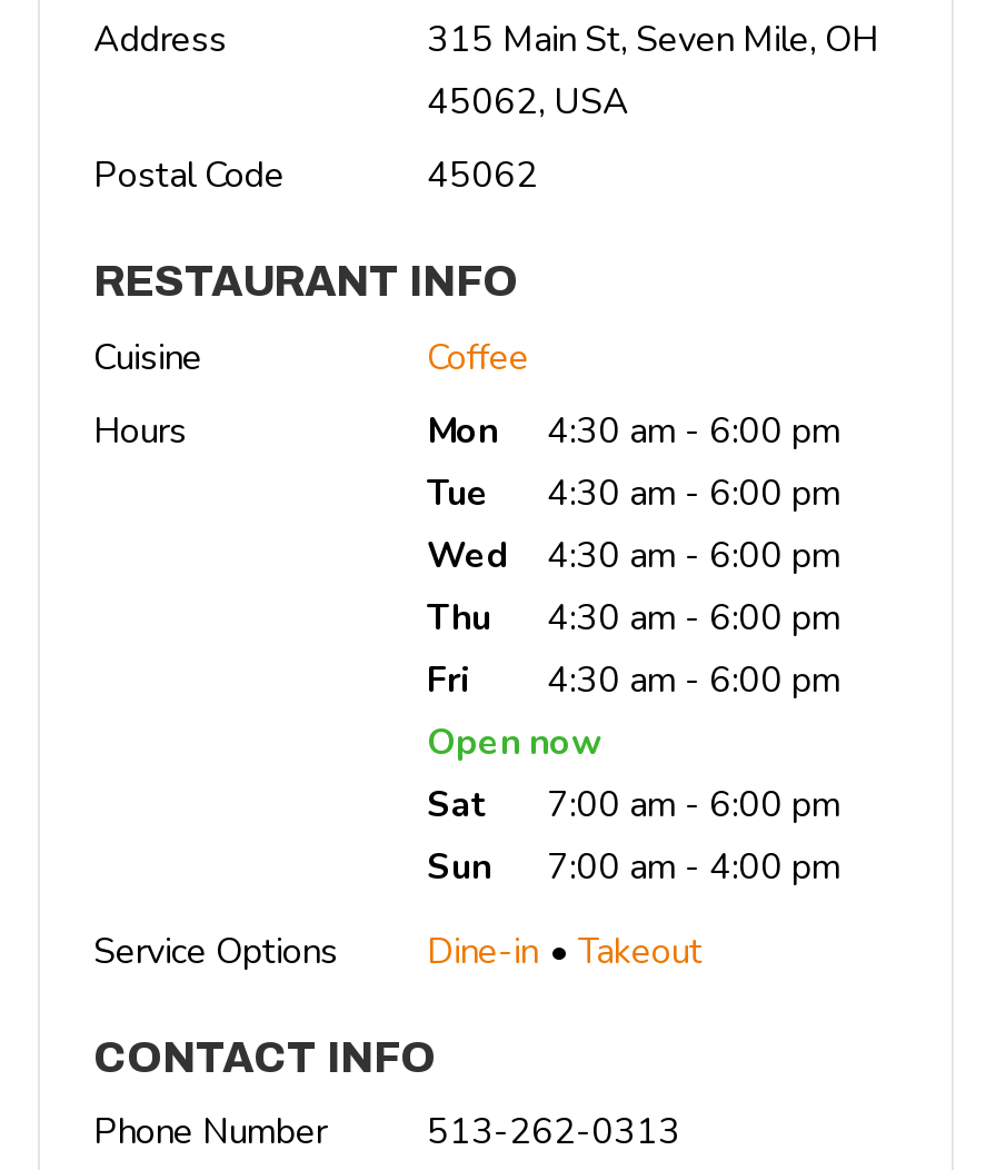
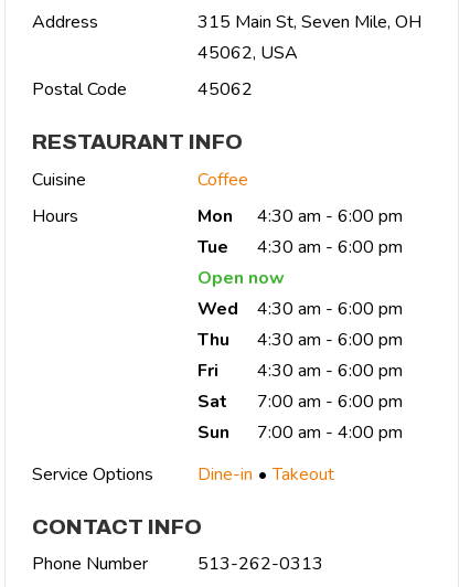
moved [427,531,840,704] -> [197,296,403,382]: Wed | 4:30 am - 6:00 pm | Thu | 4:30 am - 6:00 pm | Fri | 4:30 am - 6:00 pm
moved [427,718,602,767] -> [197,265,285,290]: Open now

